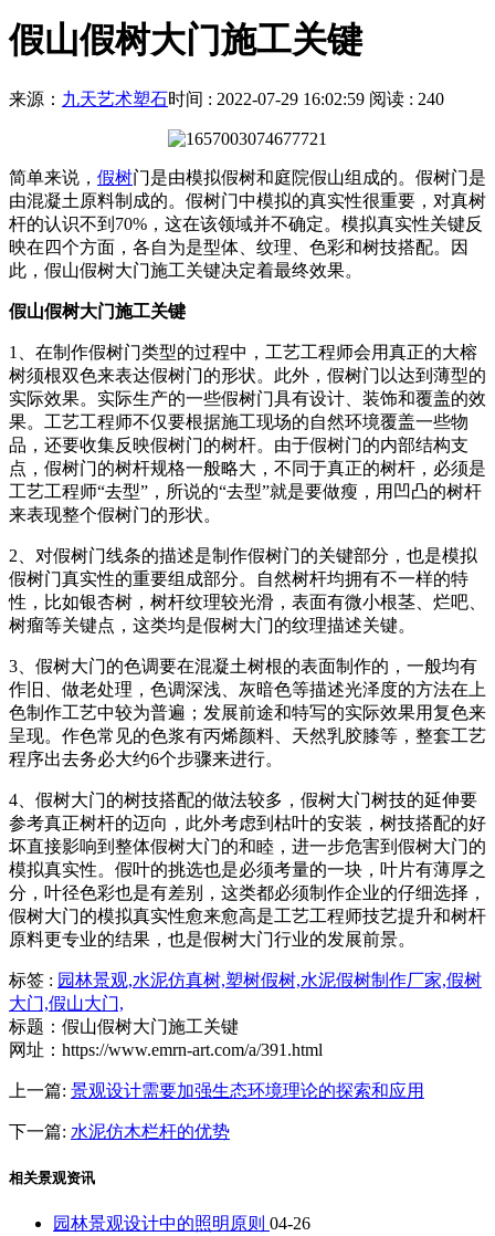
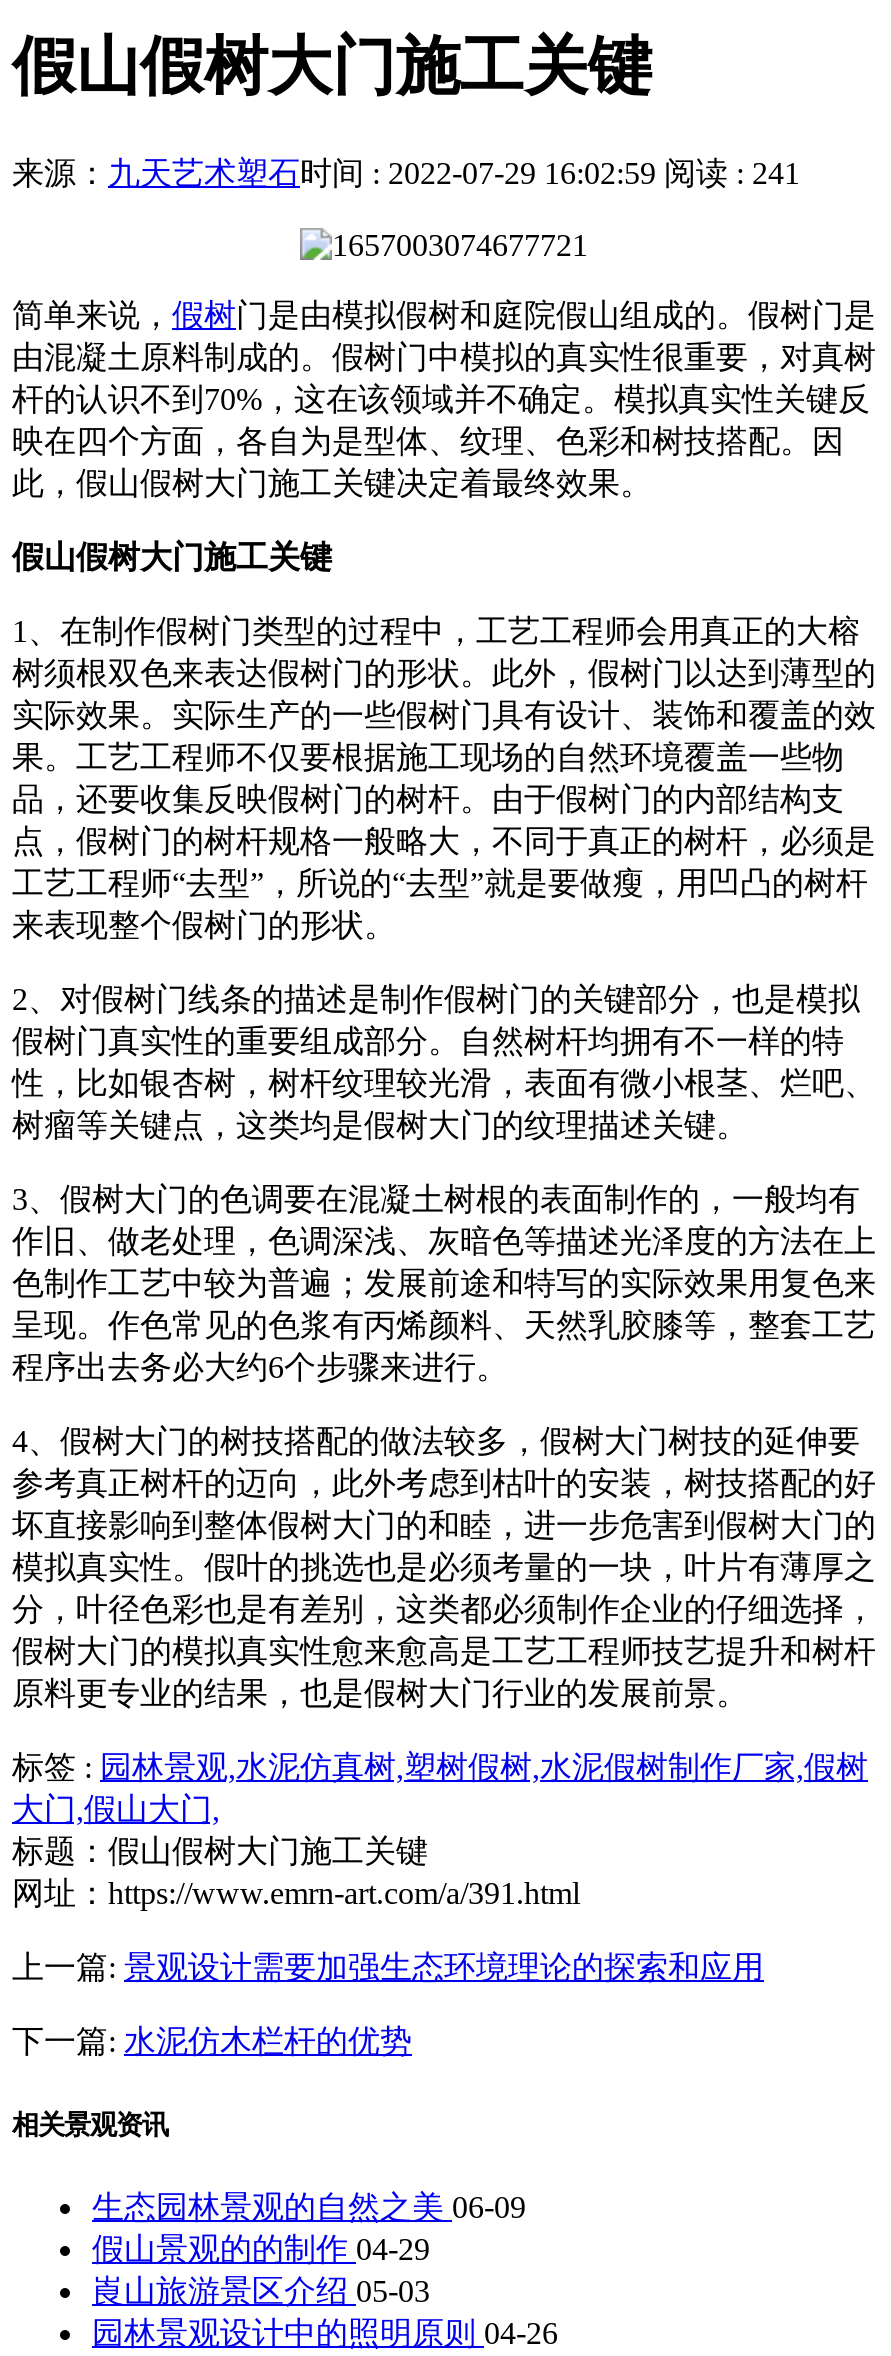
[9,90,444,108] 来源：九天艺术塑石时间 : 2022-07-29 16:02:59 阅读 : 240 -> [12,156,800,190] 来源：九天艺术塑石时间 : 2022-07-29 16:02:59 阅读 : 241
none -> [92,2191,526,2309] 生态园林景观的自然之美06-09 | 假山景观的的制作04-29 | 崀山旅游景区介绍05-03

